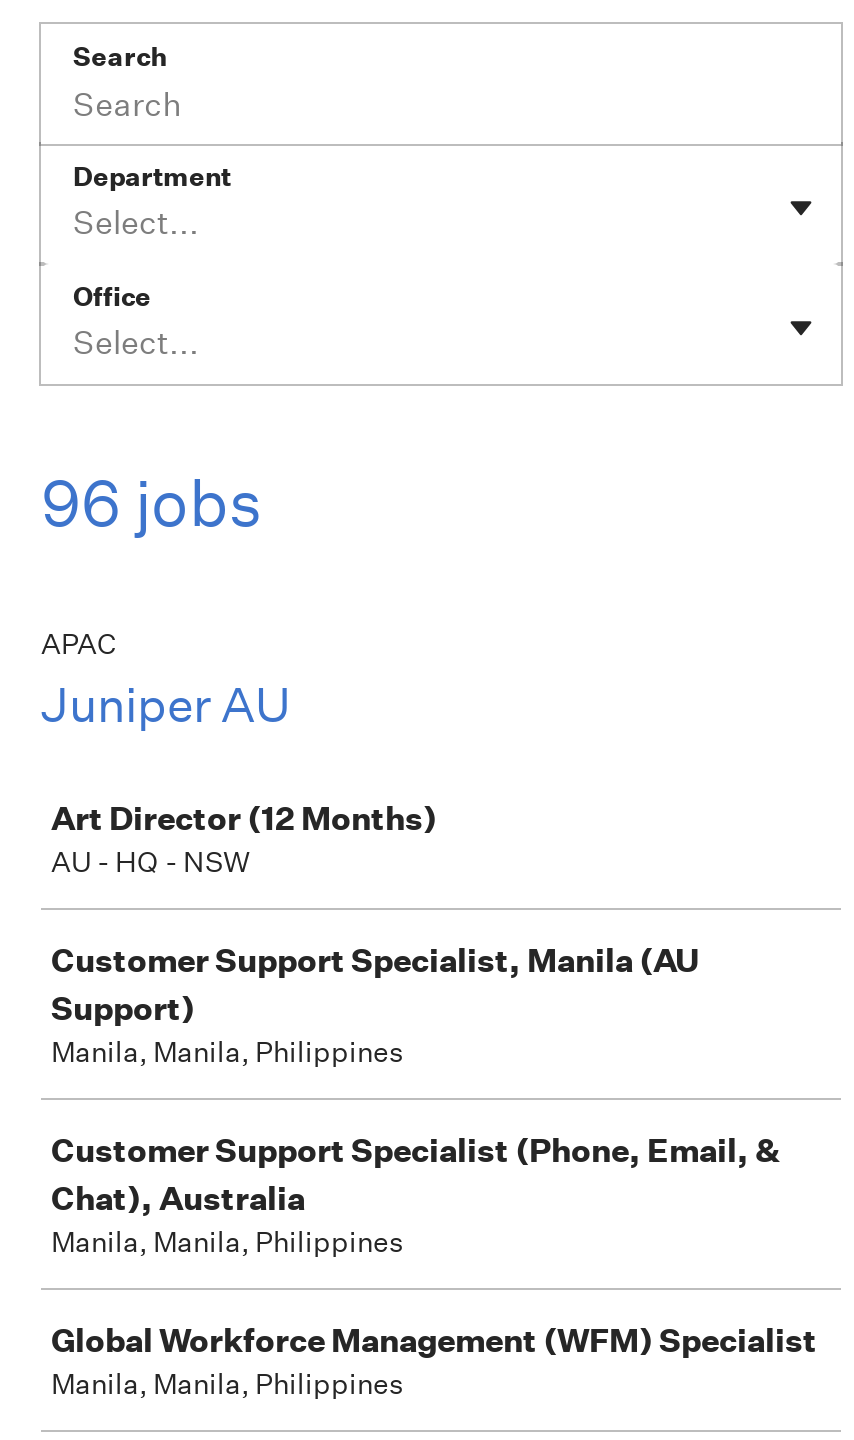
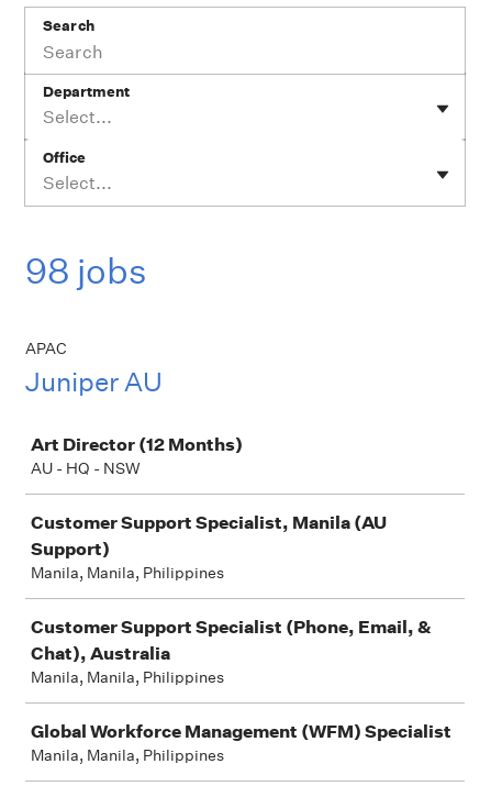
[41,465,263,543] 96 jobs -> [25,250,147,293] 98 jobs

